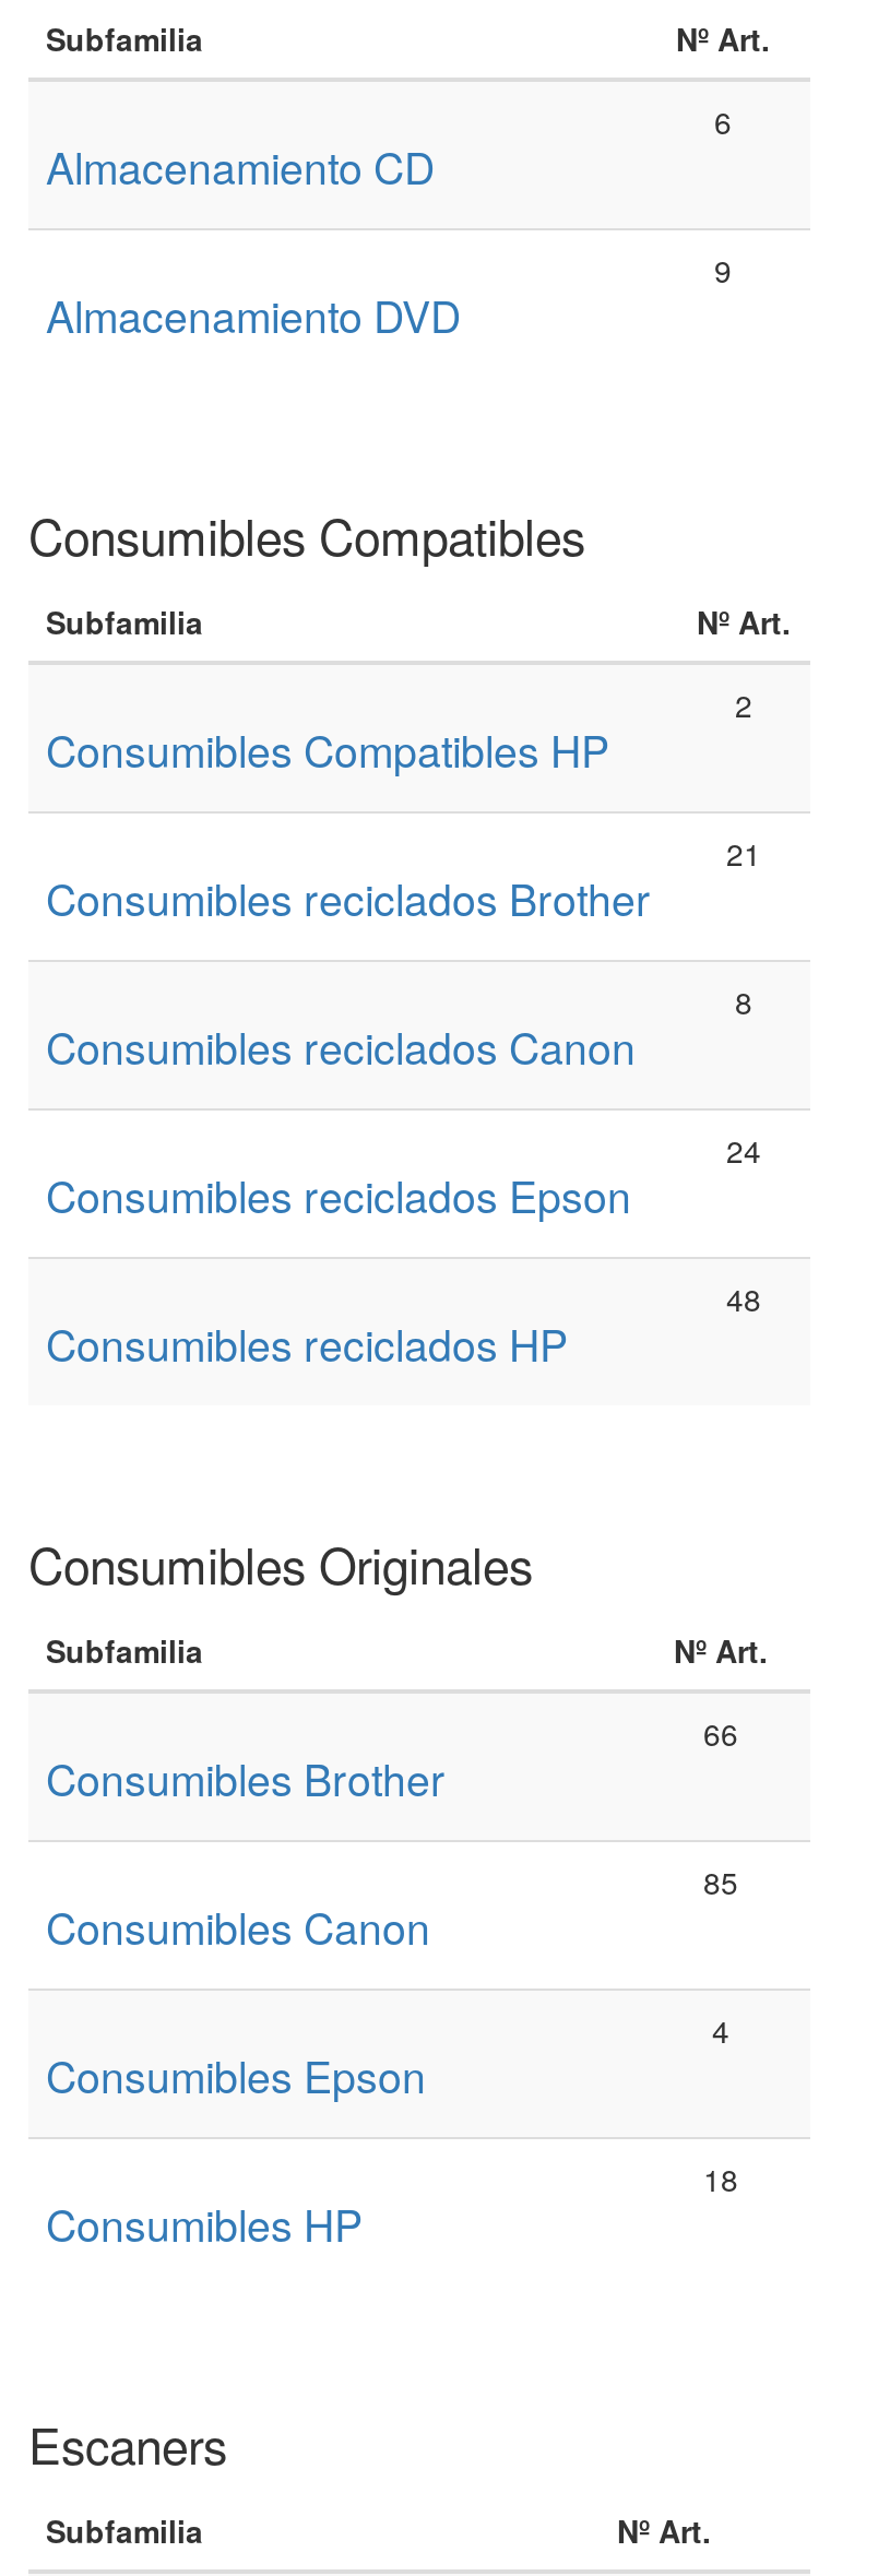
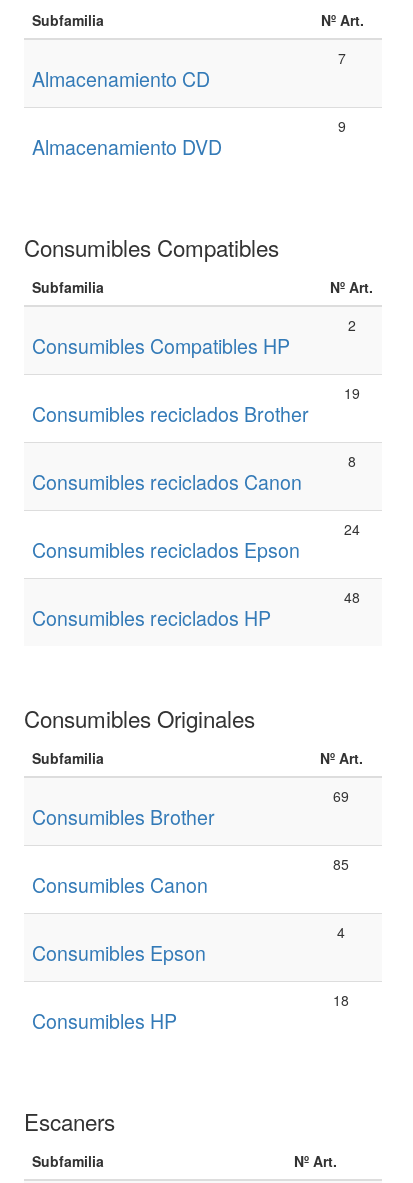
[714,99,732,143] 6 -> [338,48,346,68] 7
[726,831,761,875] 21 -> [343,383,359,403] 19
[703,1711,738,1755] 66 -> [333,786,349,806] 69

